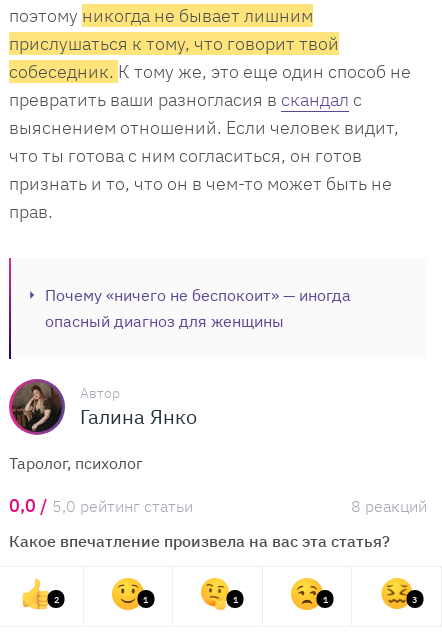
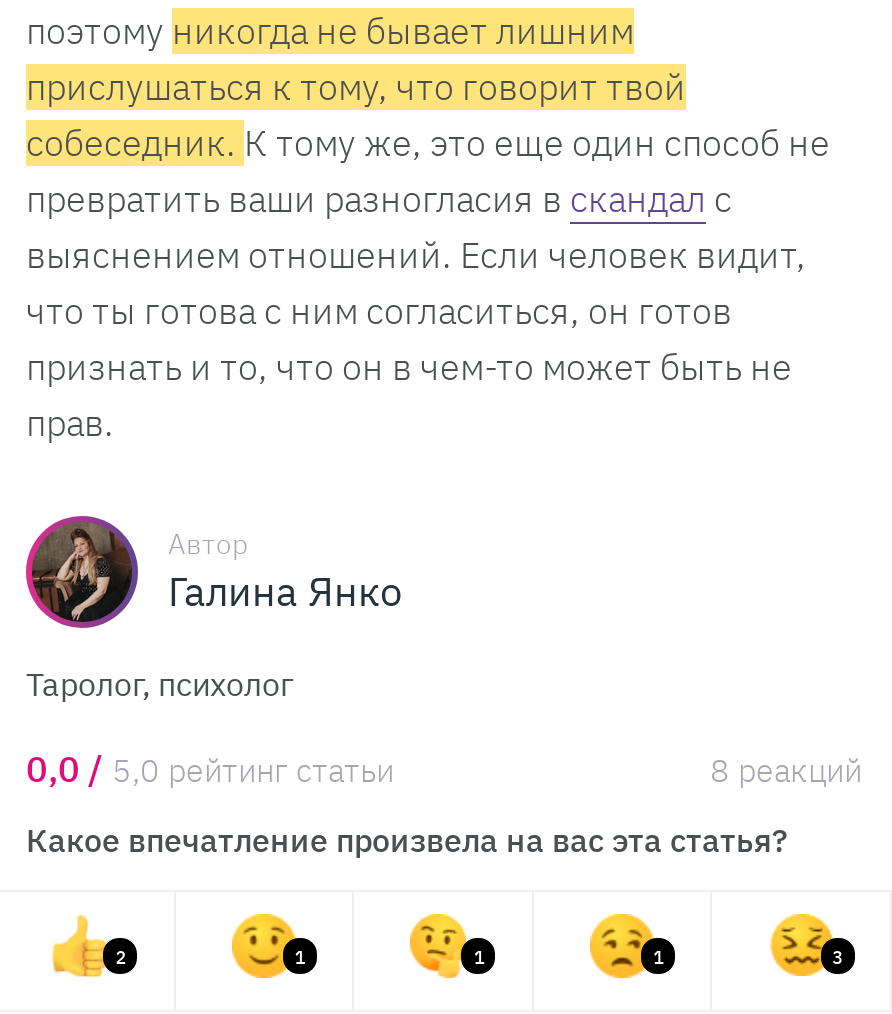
[45,285,351,331] Почему «ничего не беспокоит» — иногда | опасный диагноз для женщины -> none

